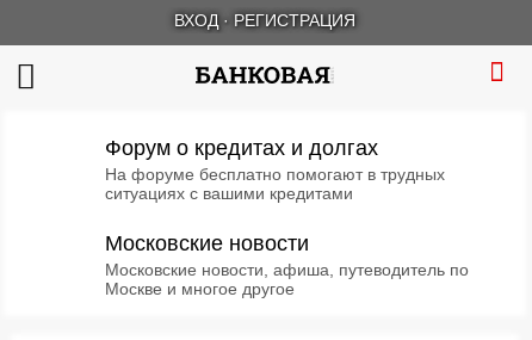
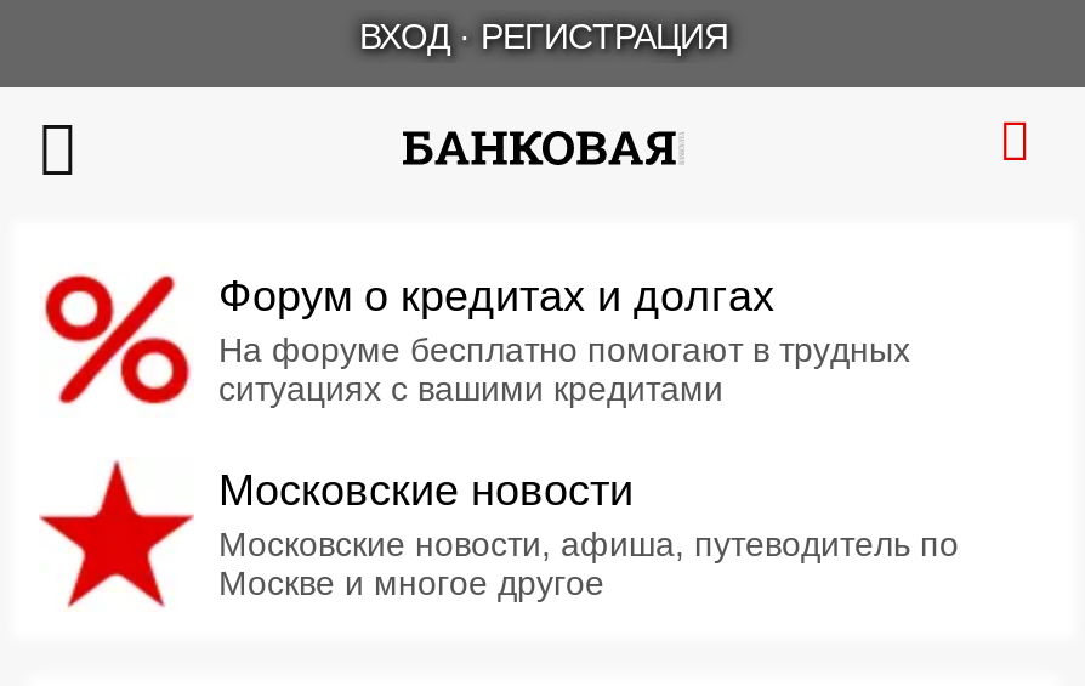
none -> [41,272,192,406] [image]
none -> [39,459,194,610] [image]

